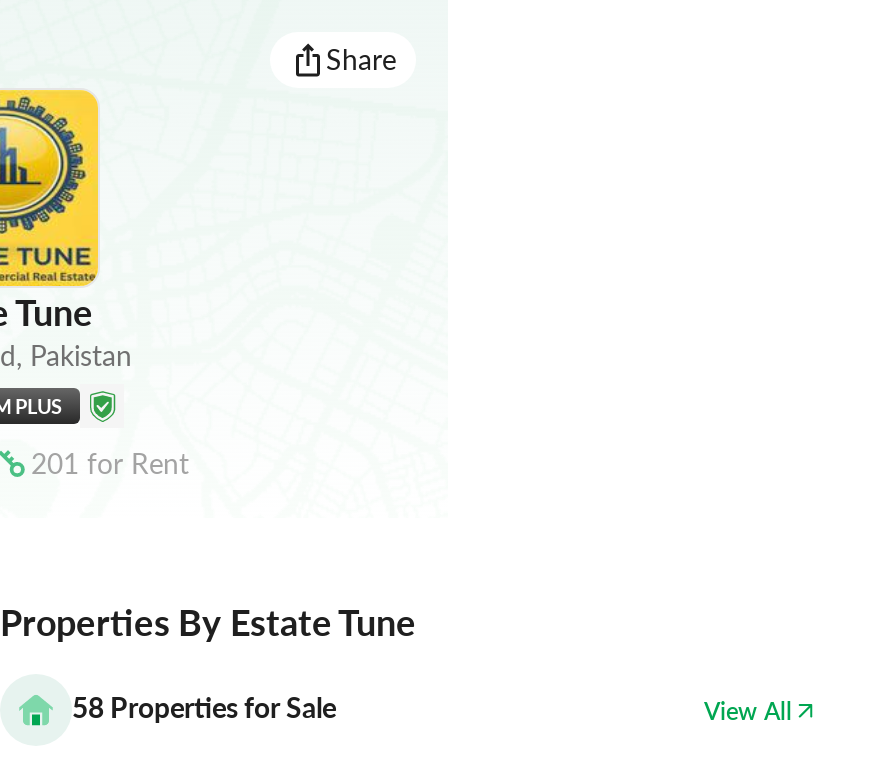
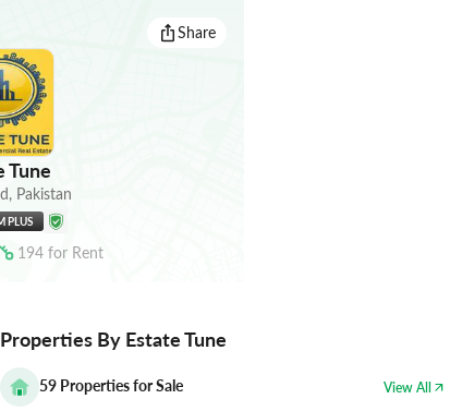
[31,443,189,481] 201 for Rent -> [17,242,103,262] 194 for Rent
[72,687,336,725] 58 Properties for Sale -> [39,375,183,395] 59 Properties for Sale

